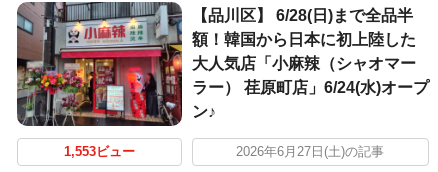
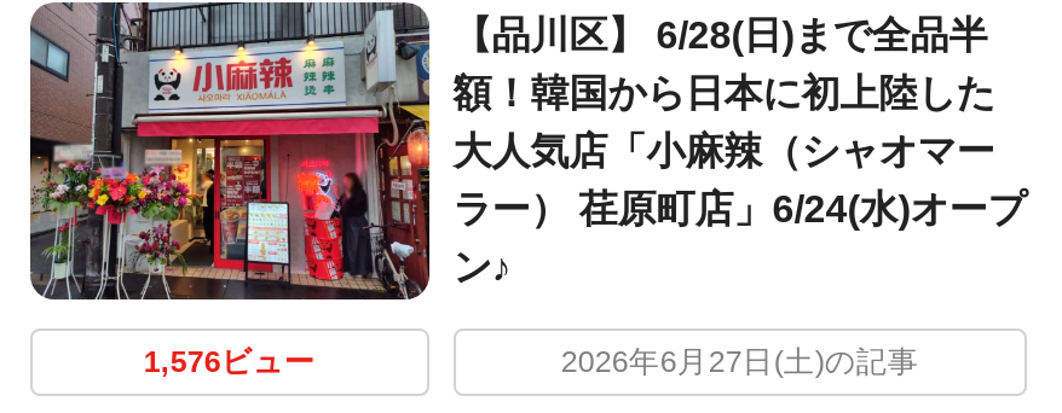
[64,145,135,159] 1,553ビュー -> [143,346,315,380] 1,576ビュー

